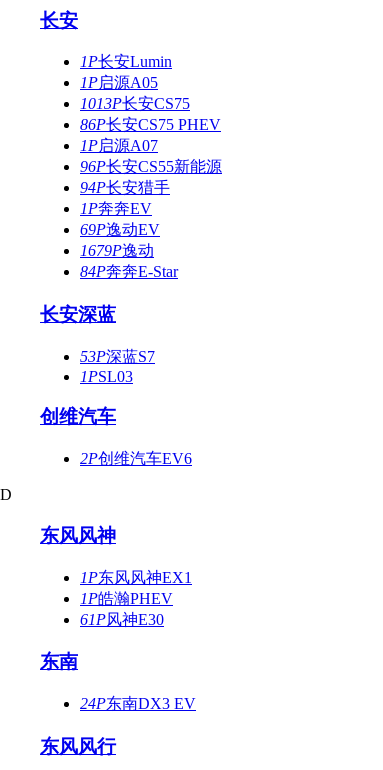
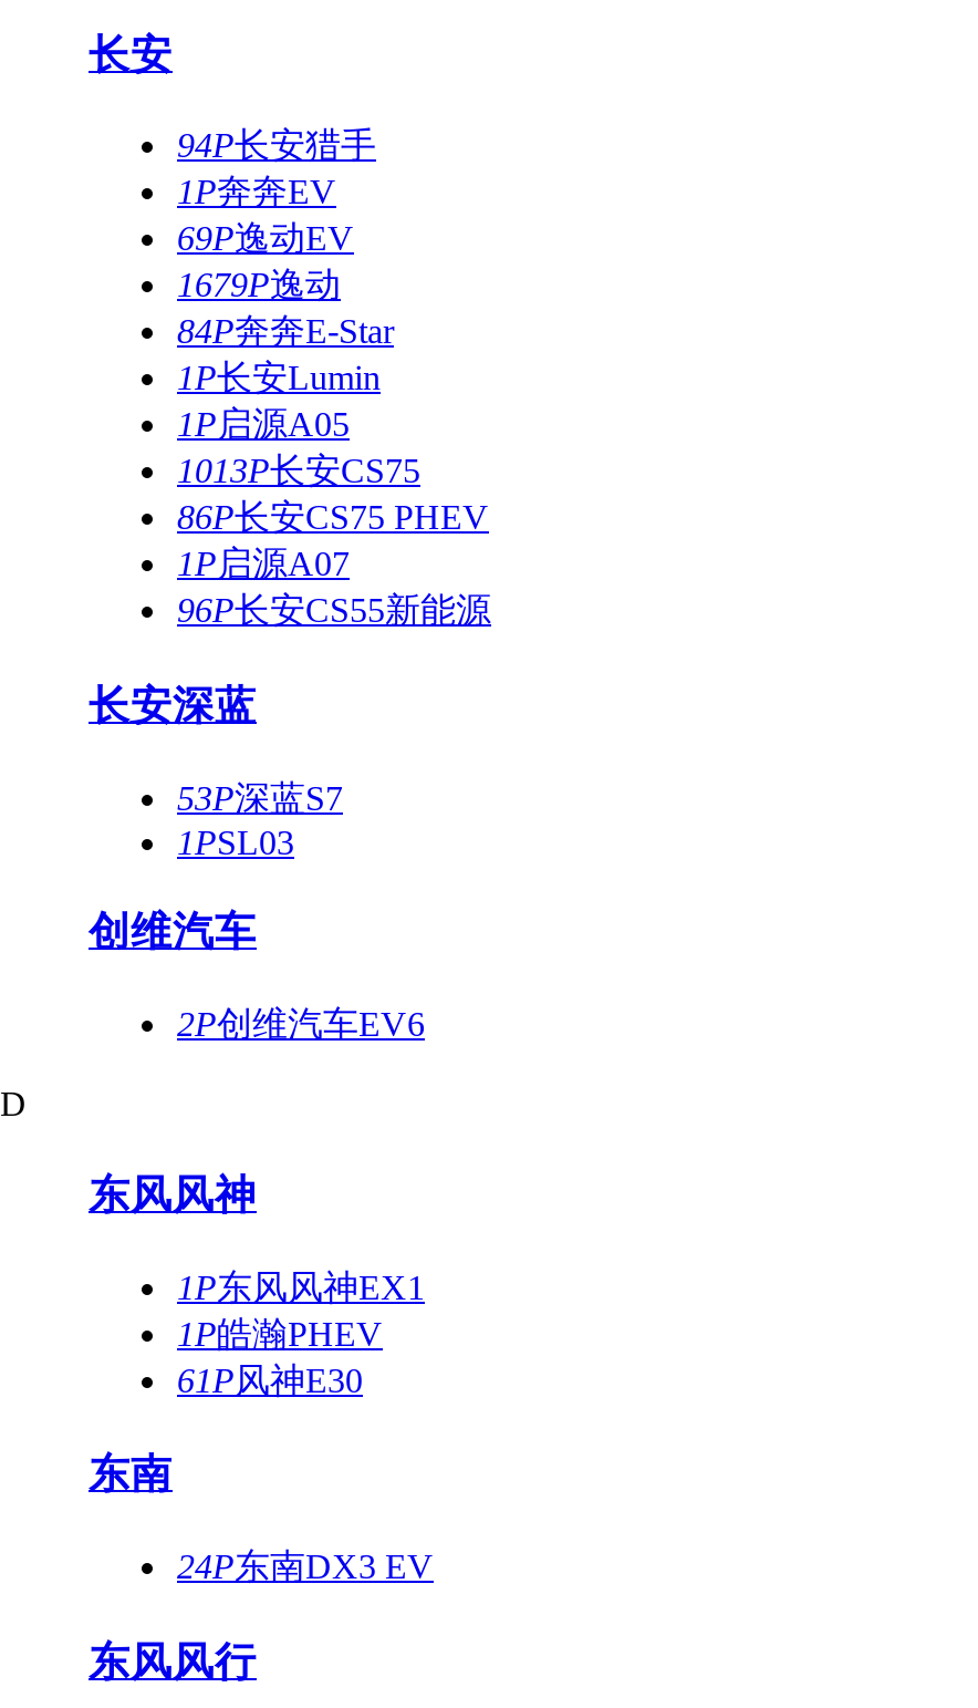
moved [80,53,222,175] -> [177,359,491,629]: 1P长安Lumin | 1P启源A05 | 1013P长安CS75 | 86P长安CS75 PHEV | 1P启源A07 | 96P长安CS55新能源
moved [80,179,178,280] -> [177,127,394,350]: 94P长安猎手 | 1P奔奔EV | 69P逸动EV | 1679P逸动 | 84P奔奔E-Star

